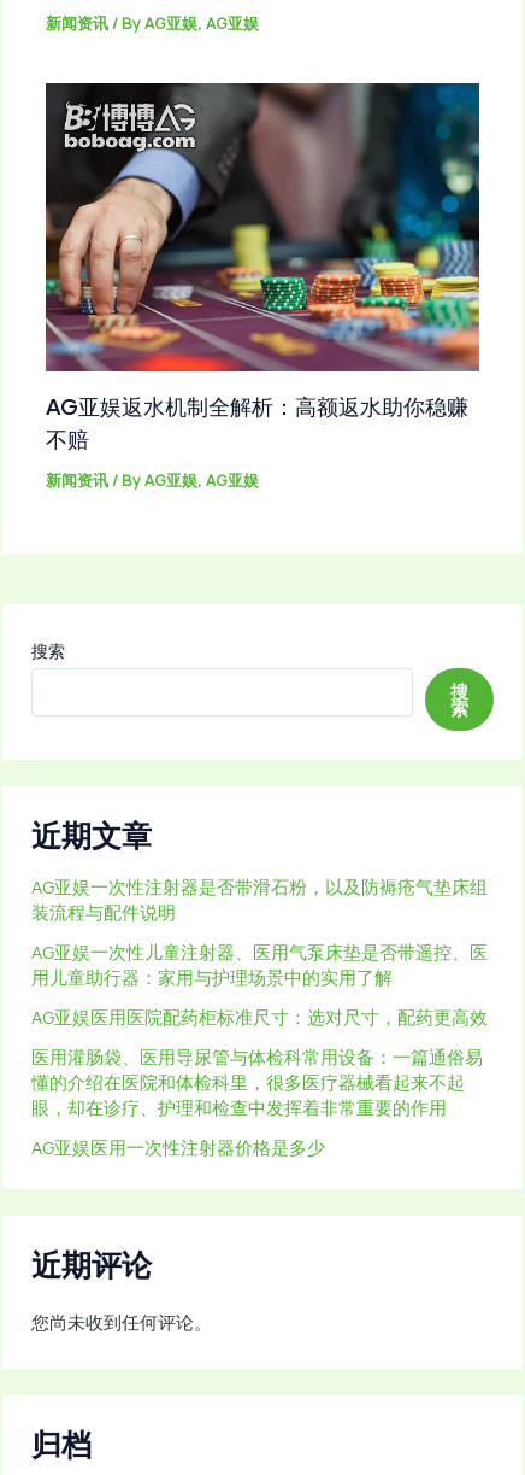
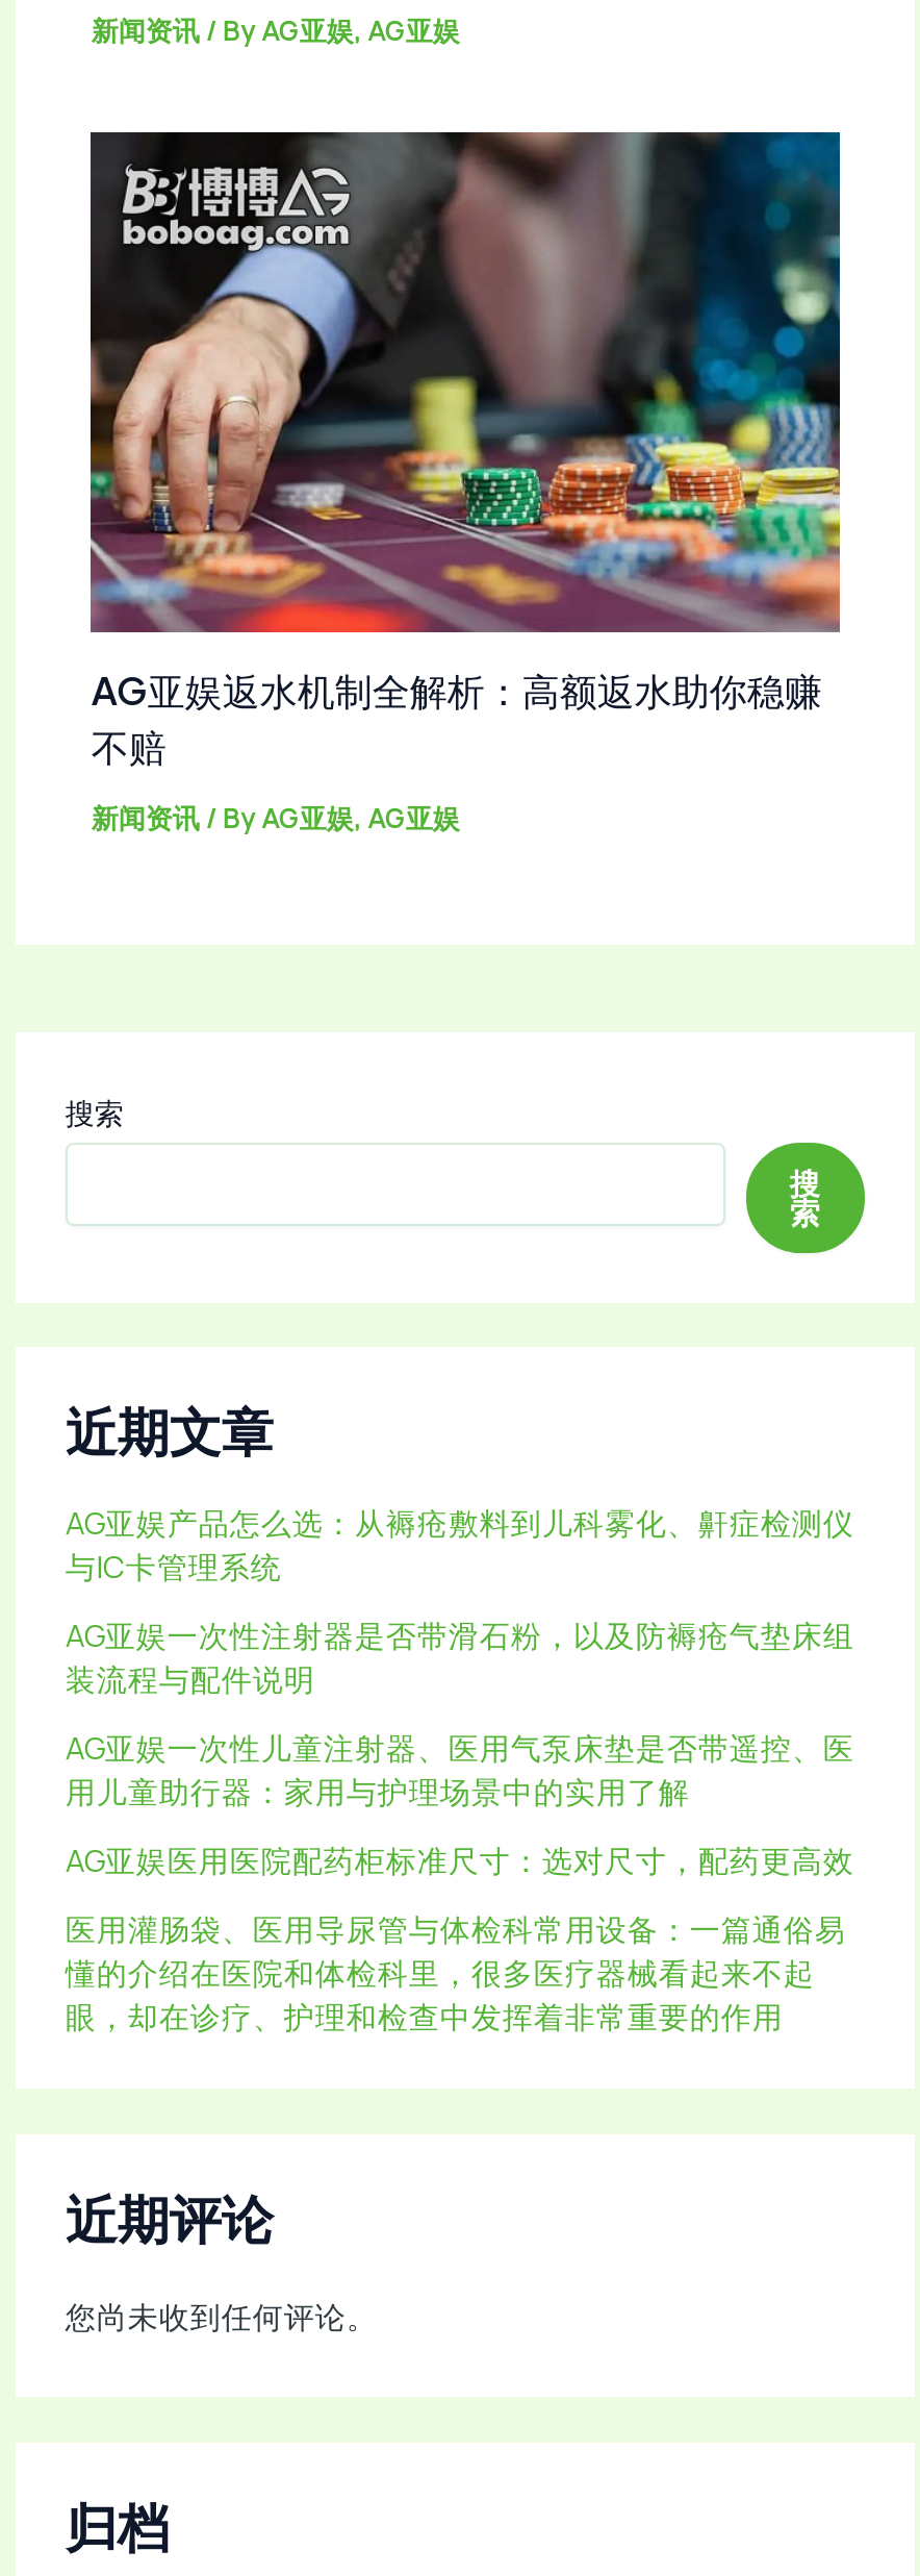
none -> [65,1501,854,1586] AG亚娱产品怎么选：从褥疮敷料到儿科雾化、鼾症检测仪 | 与IC卡管理系统
moved [31,875,488,1120] -> [65,1614,854,2036]: AG亚娱一次性注射器是否带滑石粉，以及防褥疮气垫床组 | 装流程与配件说明 | AG亚娱一次性儿童注射器、医用气泵床垫是否带遥控、医 | 用儿童助行器：家用与护理场景中的实用了解 | AG亚娱医用医院配药柜标准尺寸：选对尺寸，配药更高效 | 医用灌肠袋、医用导尿管与体检科常用设备：一篇通俗易 | 懂的介绍在医院和体检科里，很多医疗器械看起来不起 | 眼，却在诊疗、护理和检查中发挥着非常重要的作用
[31,1135,325,1160] AG亚娱医用一次性注射器价格是多少 -> none

